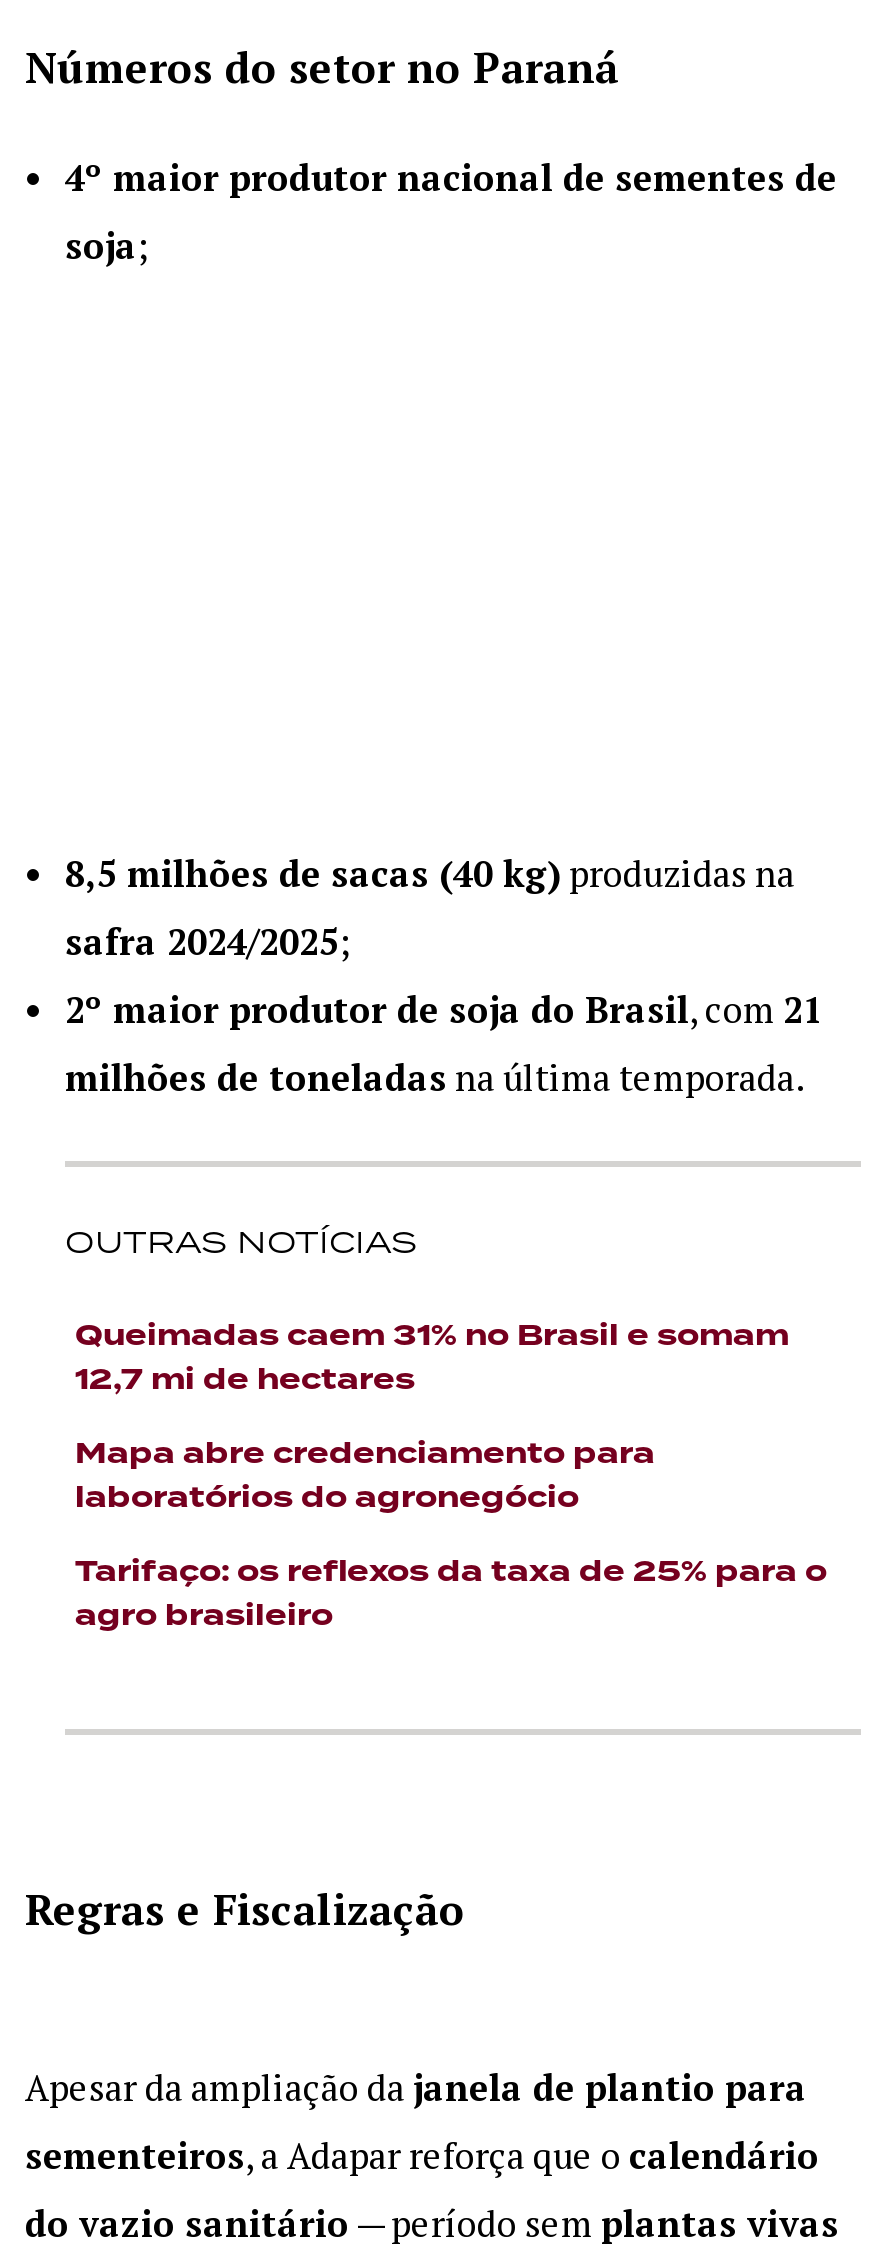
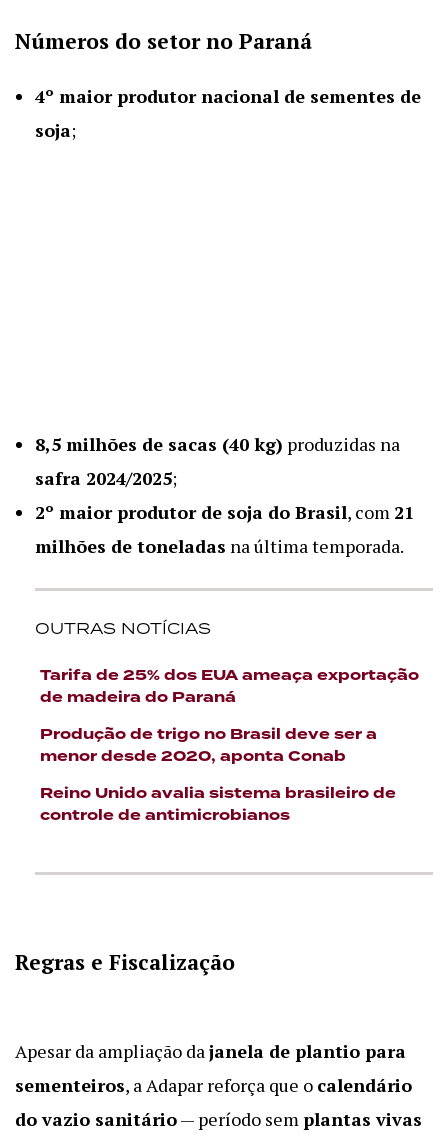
[75,1315,789,1401] Queimadas caem 31% no Brasil e somam | 12,7 mi de hectares -> [40,665,419,708] Tarifa de 25% dos EUA ameaça exportação | de madeira do Paraná
[75,1433,655,1519] Mapa abre credenciamento para | laboratórios do agronegócio -> [40,724,377,767] Produção de trigo no Brasil deve ser a | menor desde 2020, aponta Conab
[75,1551,827,1637] Tarifaço: os reflexos da taxa de 25% para o | agro brasileiro -> [40,783,396,826] Reino Unido avalia sistema brasileiro de | controle de antimicrobianos

